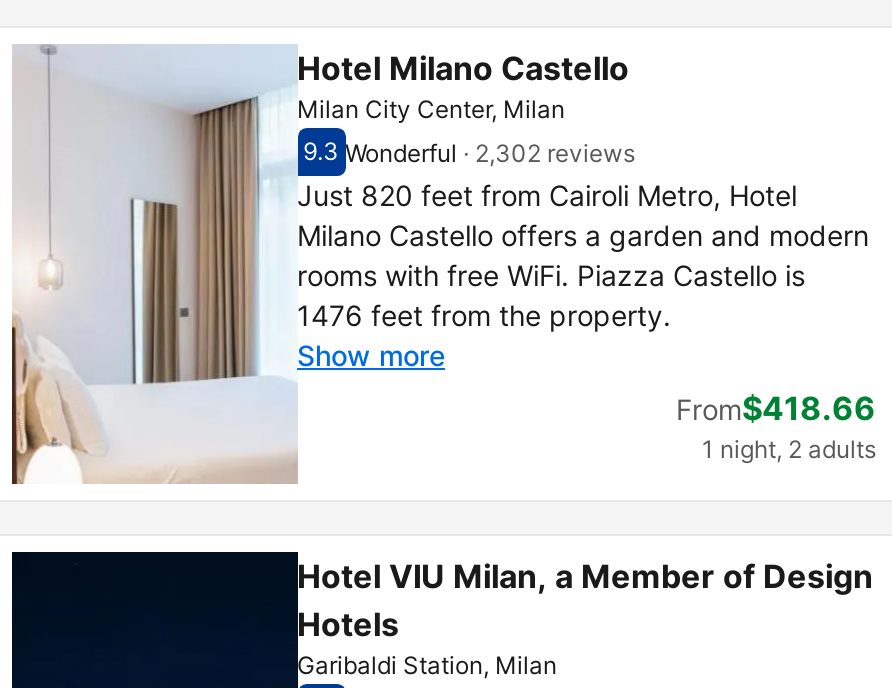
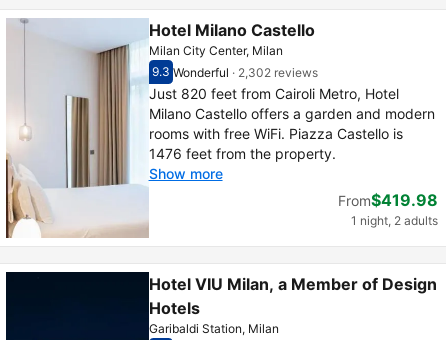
[676,388,876,428] From$418.66 -> [338,190,438,210] From$419.98

